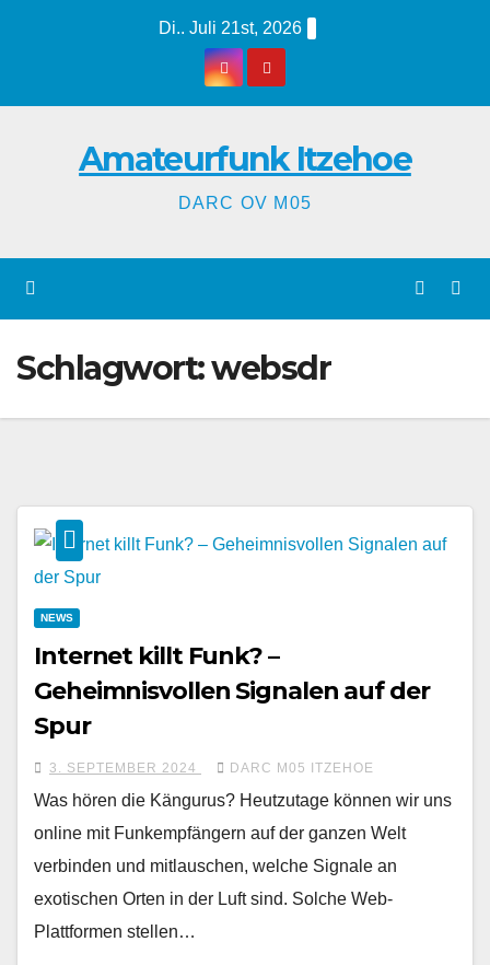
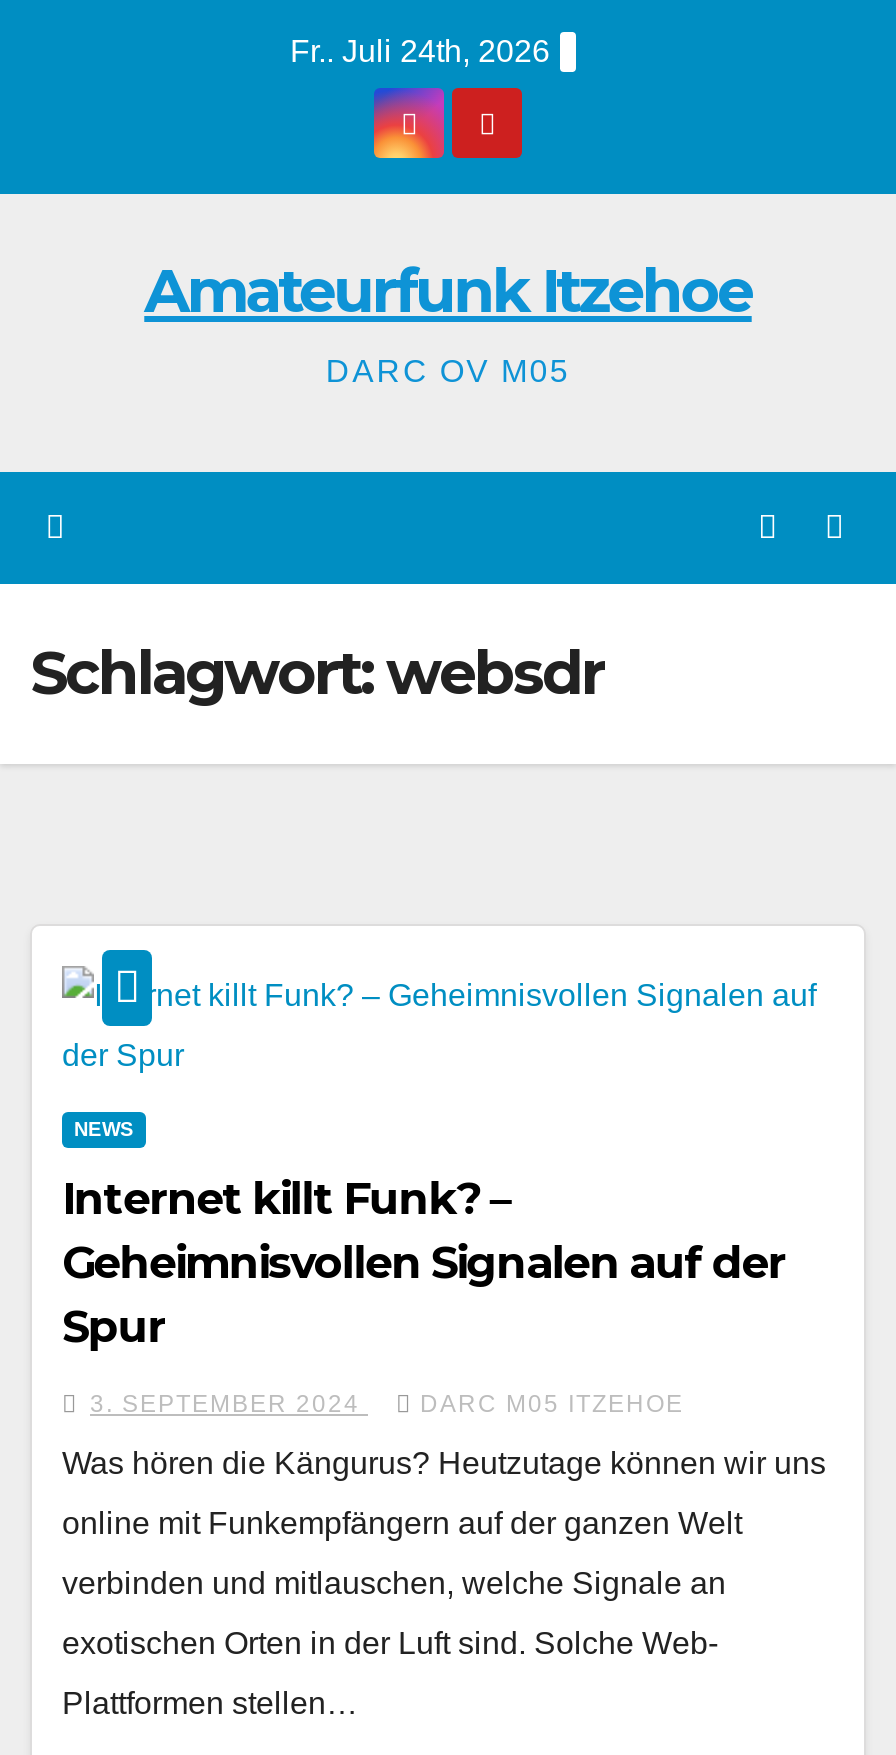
[158,19,301,37] Di.. Juli 21st, 2026 -> [290,34,550,68] Fr.. Juli 24th, 2026

